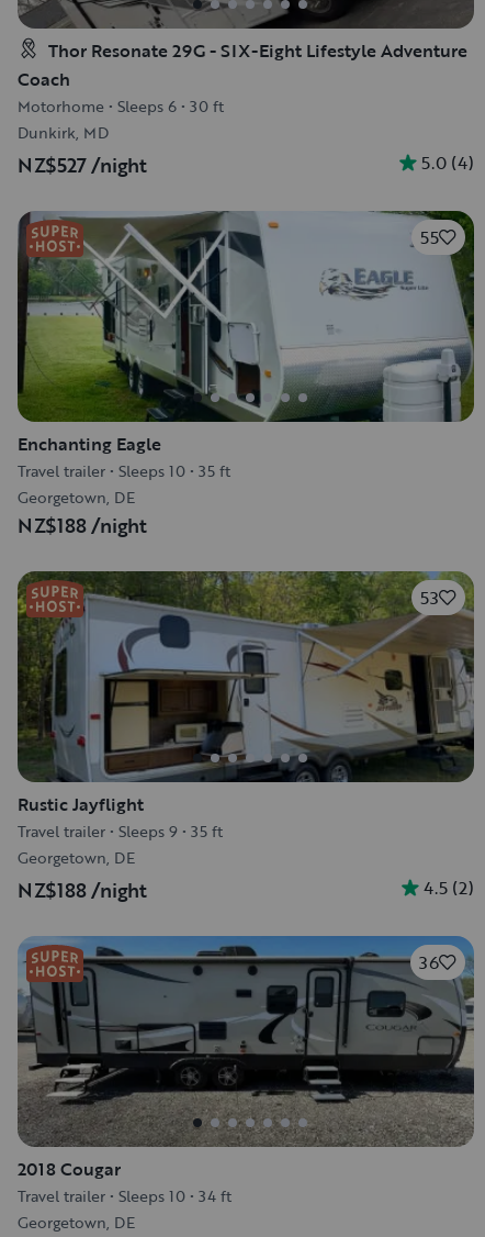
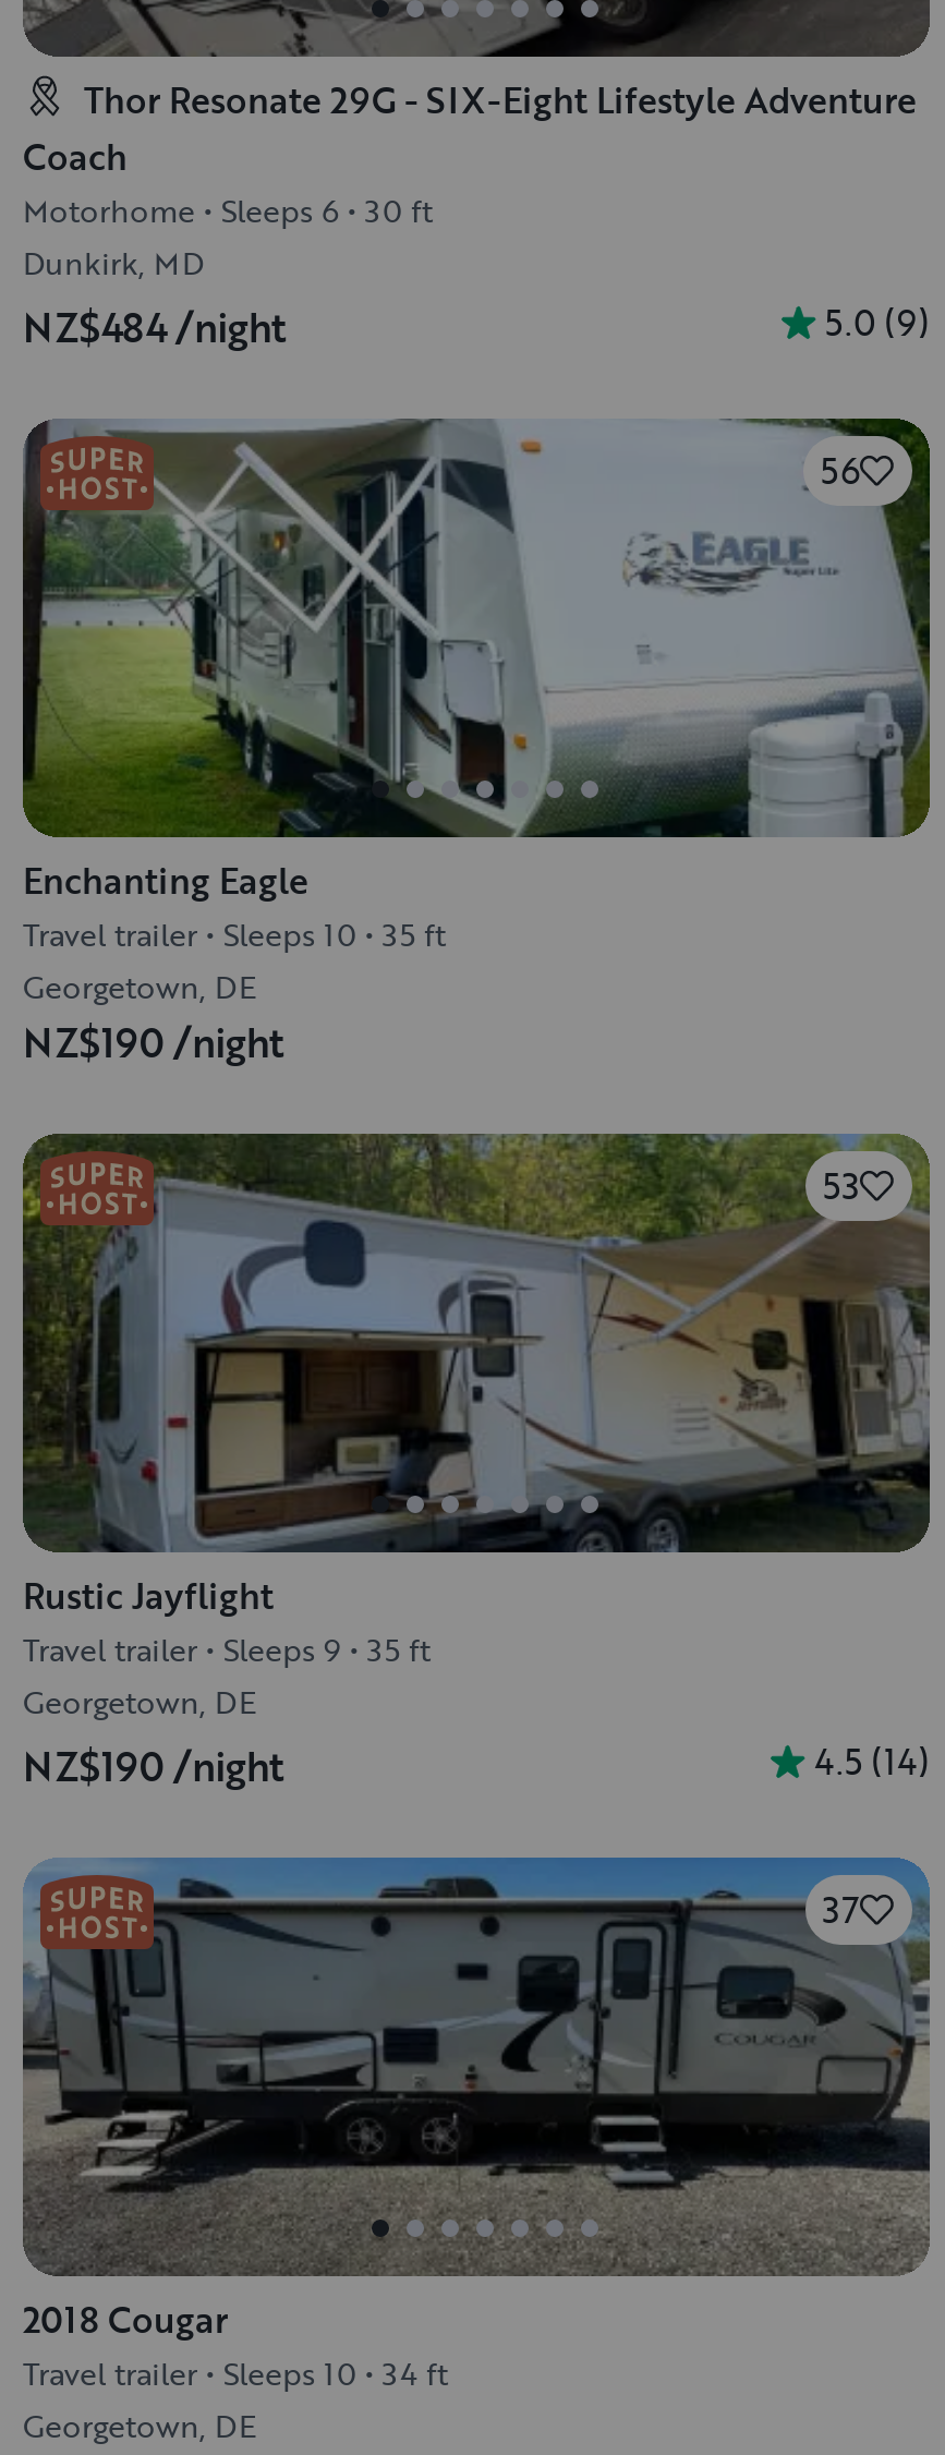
[18,151,147,179] NZ$527 /night -> [23,299,286,355] NZ$484 /night
[421,149,474,176] 5.0 (4) -> [825,297,930,349] 5.0 (9)
[420,224,439,250] 55 -> [821,445,860,497] 56
[18,511,147,539] NZ$188 /night -> [23,1014,284,1071] NZ$190 /night
[18,876,147,904] NZ$188 /night -> [23,1738,284,1794] NZ$190 /night
[424,874,474,901] 4.5 (2) -> [814,1736,930,1788] 4.5 (14)
[419,949,439,976] 36 -> [823,1884,860,1936] 37

